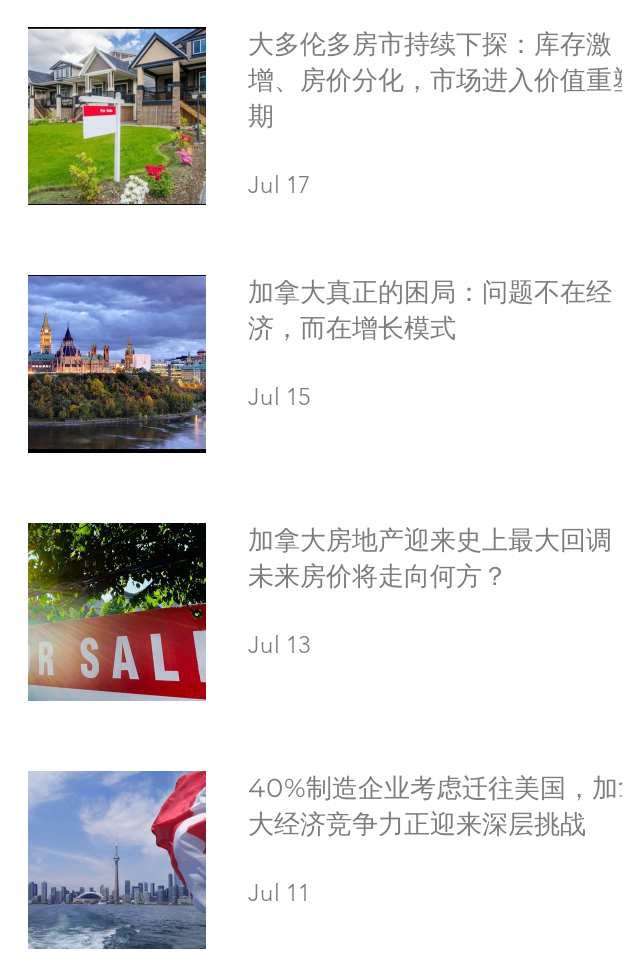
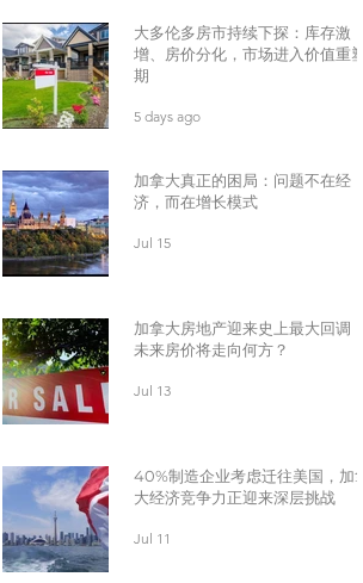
[248,168,310,198] Jul 17 -> [134,107,201,125] 5 days ago

